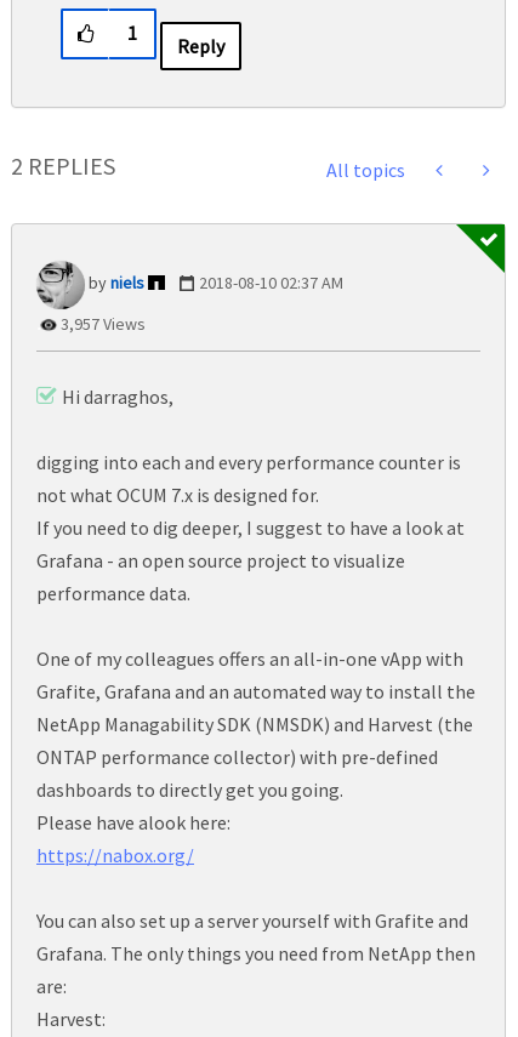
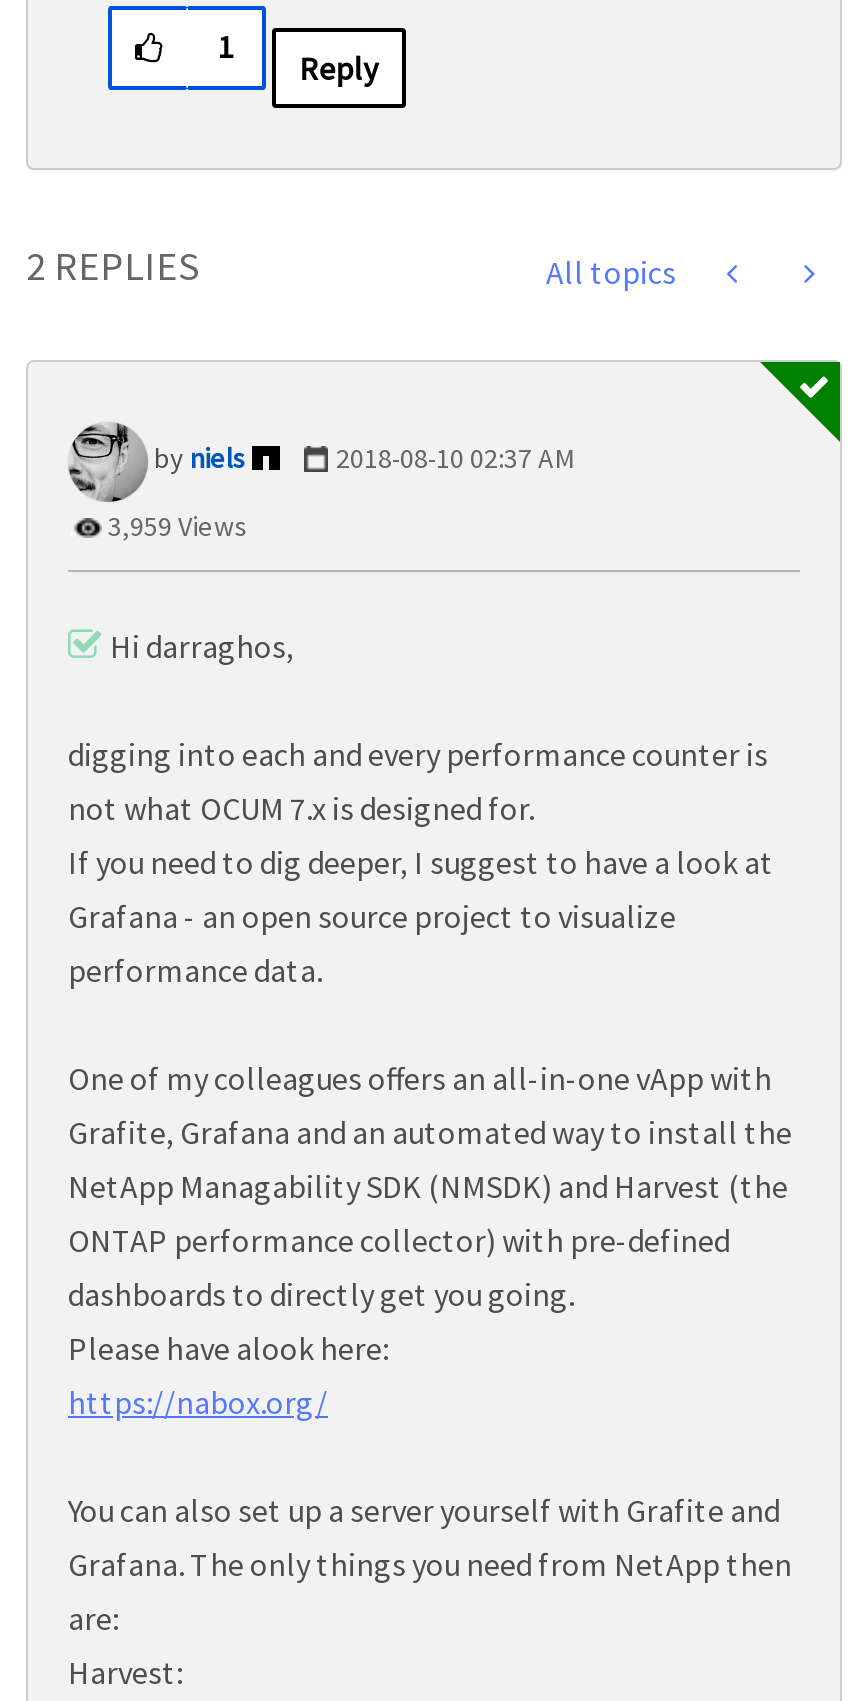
[57,312,146,334] 3,957 Views -> [102,507,248,543] 3,959 Views

